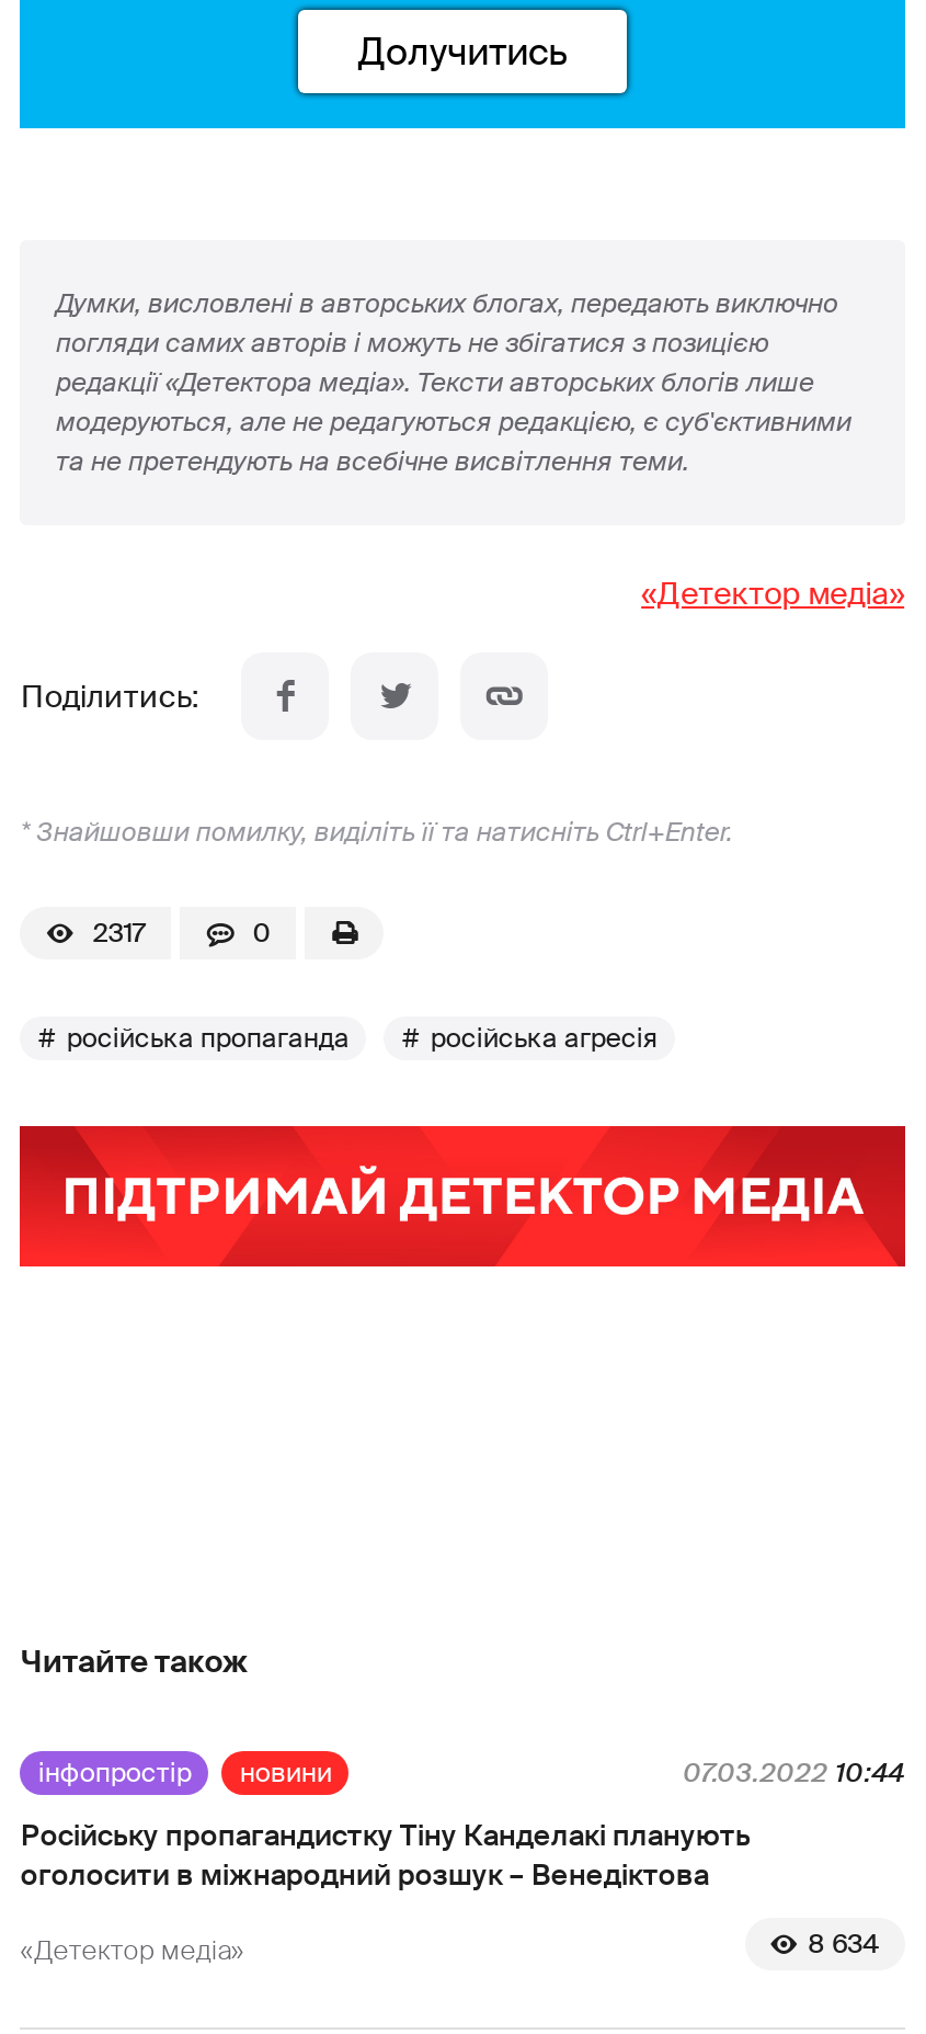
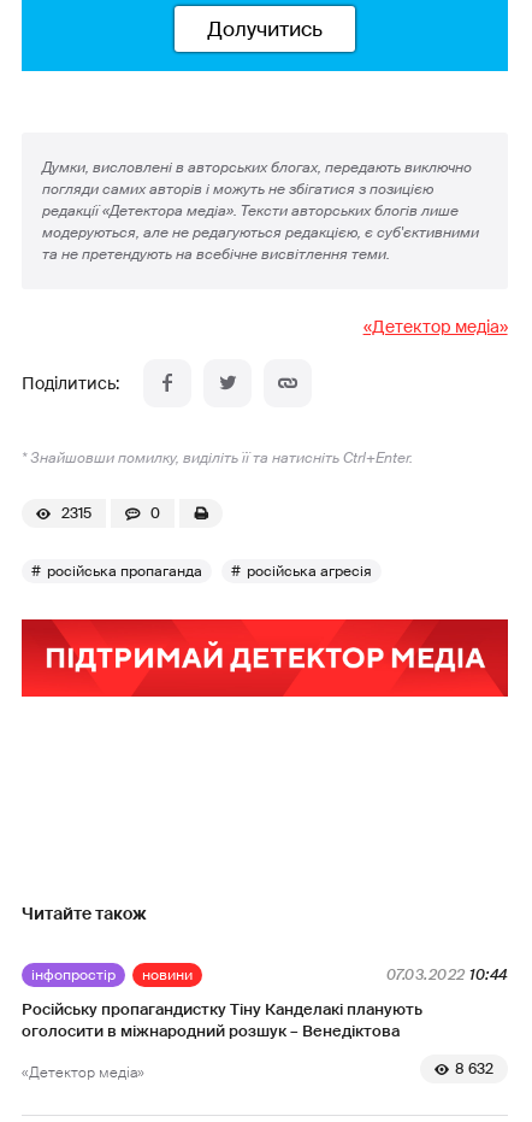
[93,916,146,951] 2317 -> [62,504,92,523] 2315
[808,1927,878,1963] 8 634 -> [454,1060,493,1079] 8 632

